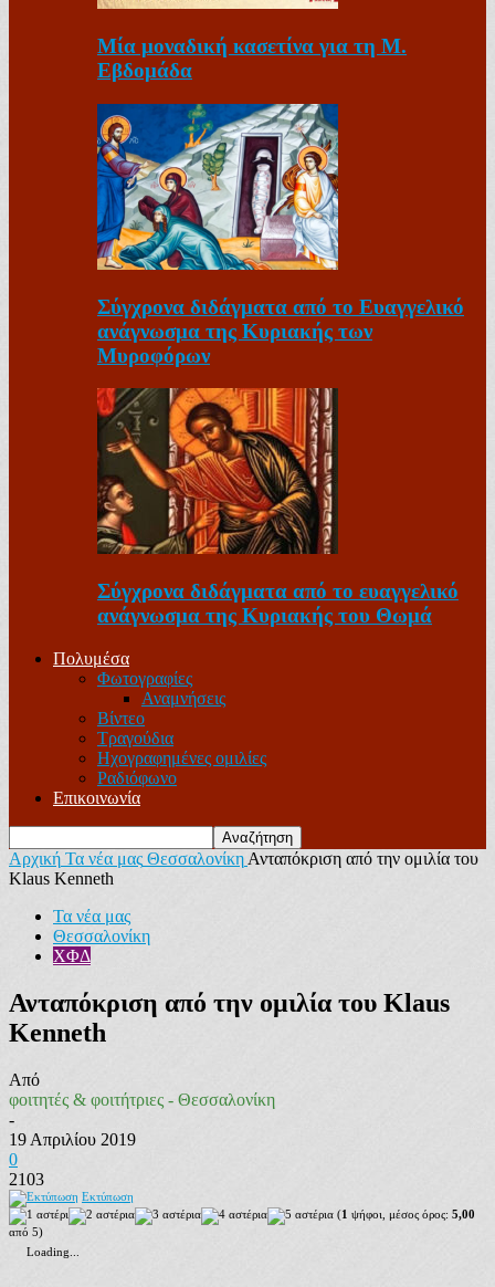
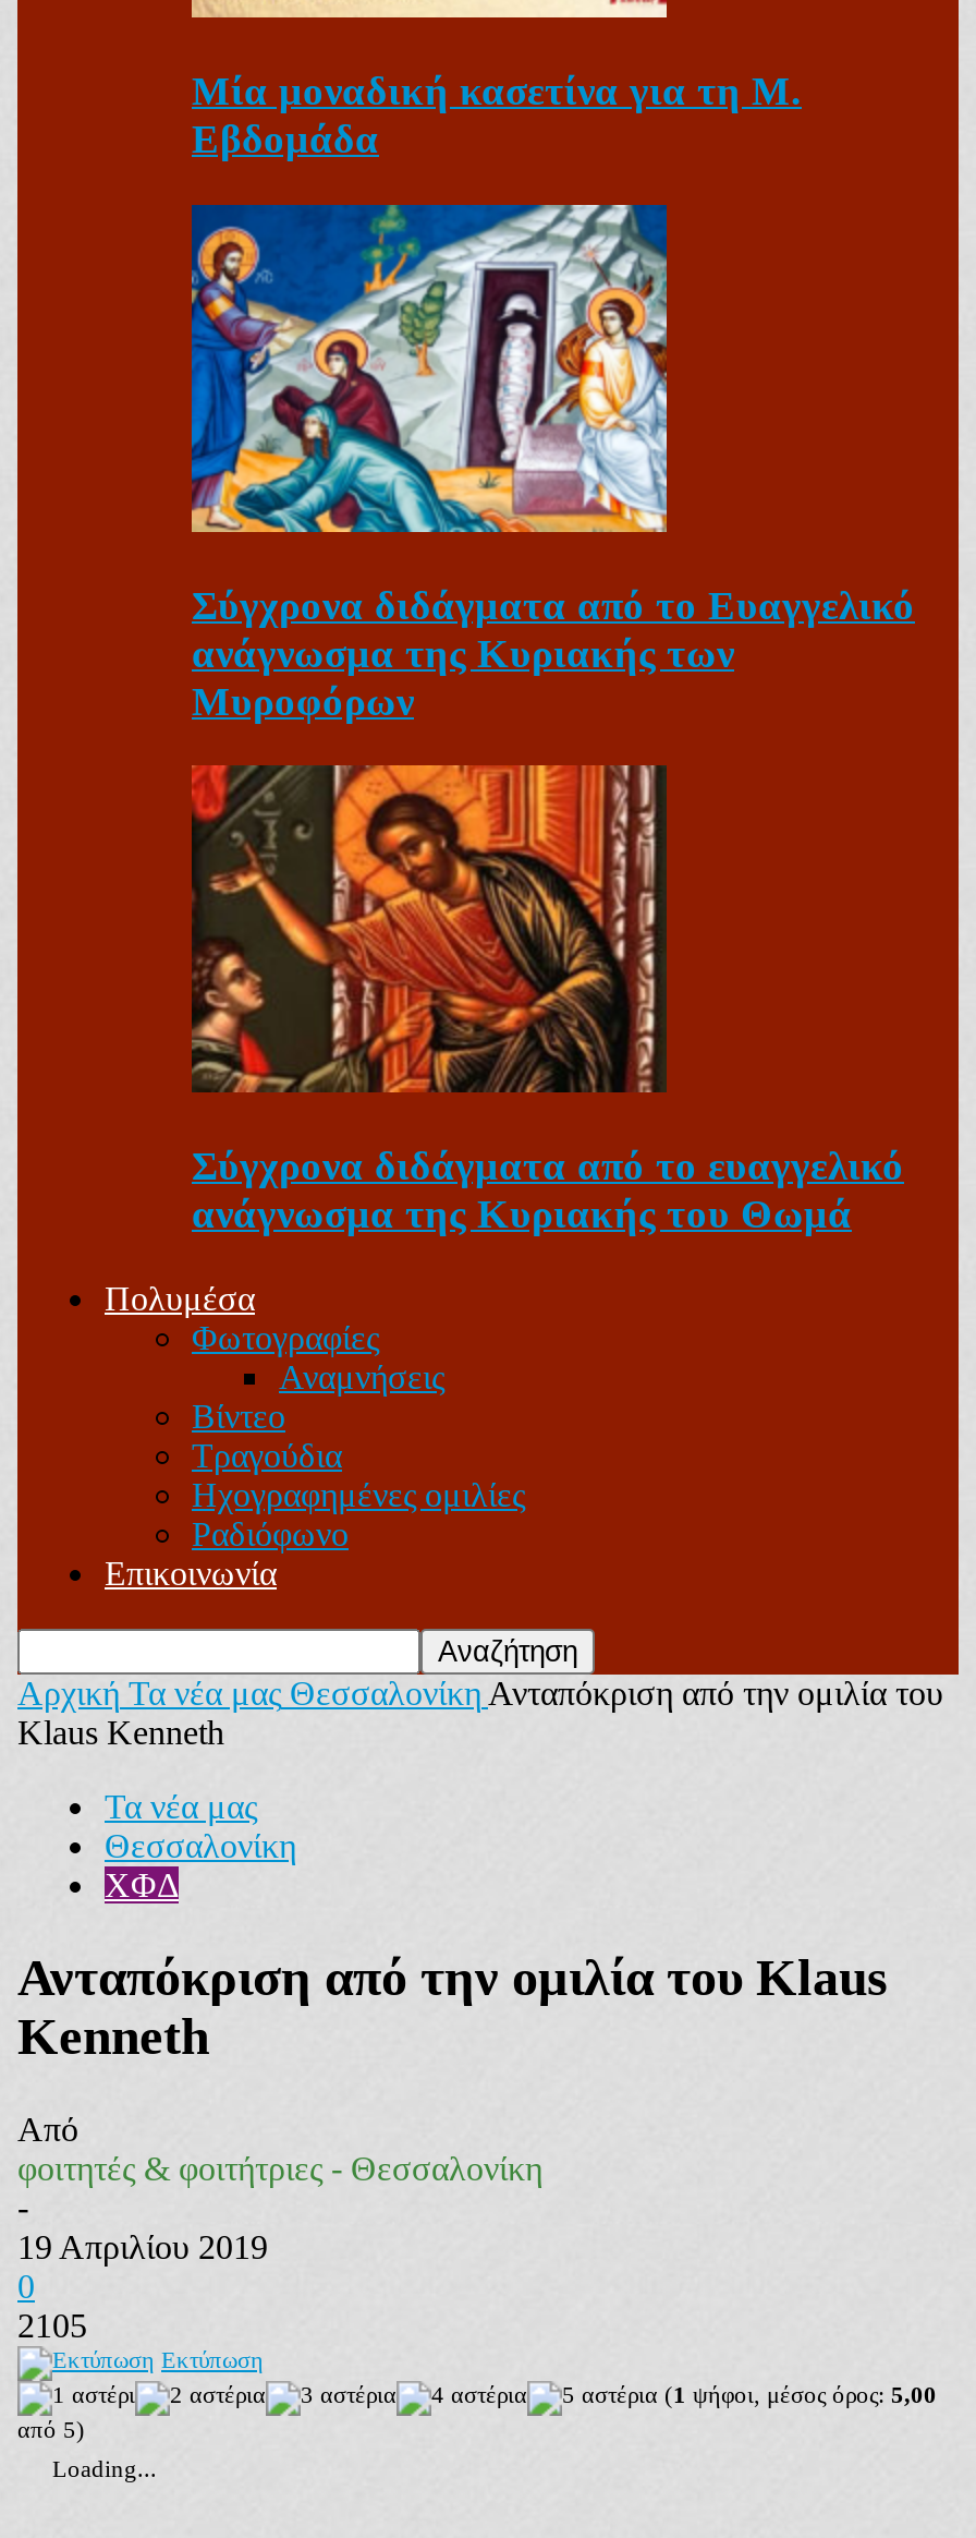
[9,1169,44,1188] 2103 -> [17,2306,87,2343] 2105

